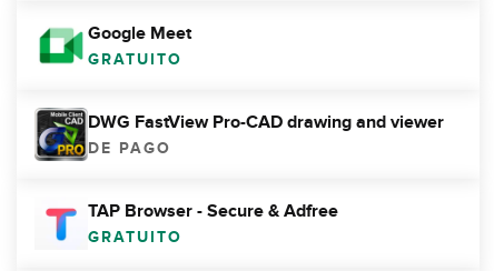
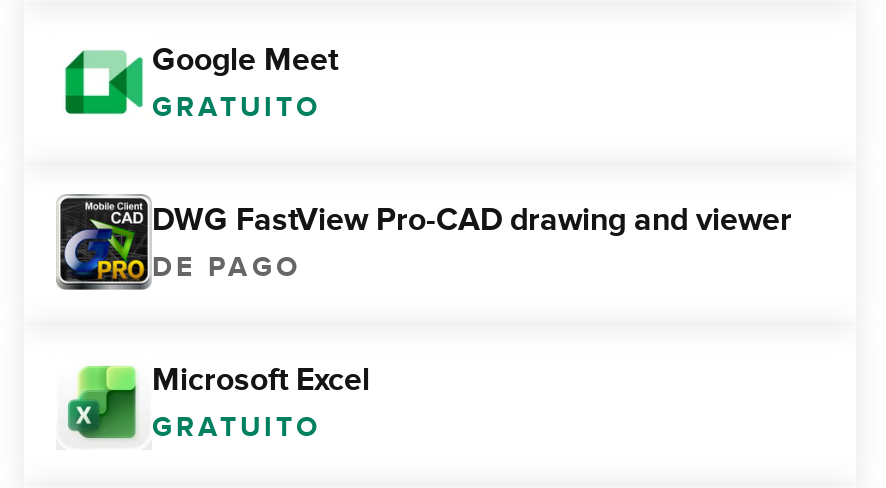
[41,199,338,244] [image] | TAP Browser - Secure & Adfree -> [66,359,370,442] [image] | Microsoft Excel

